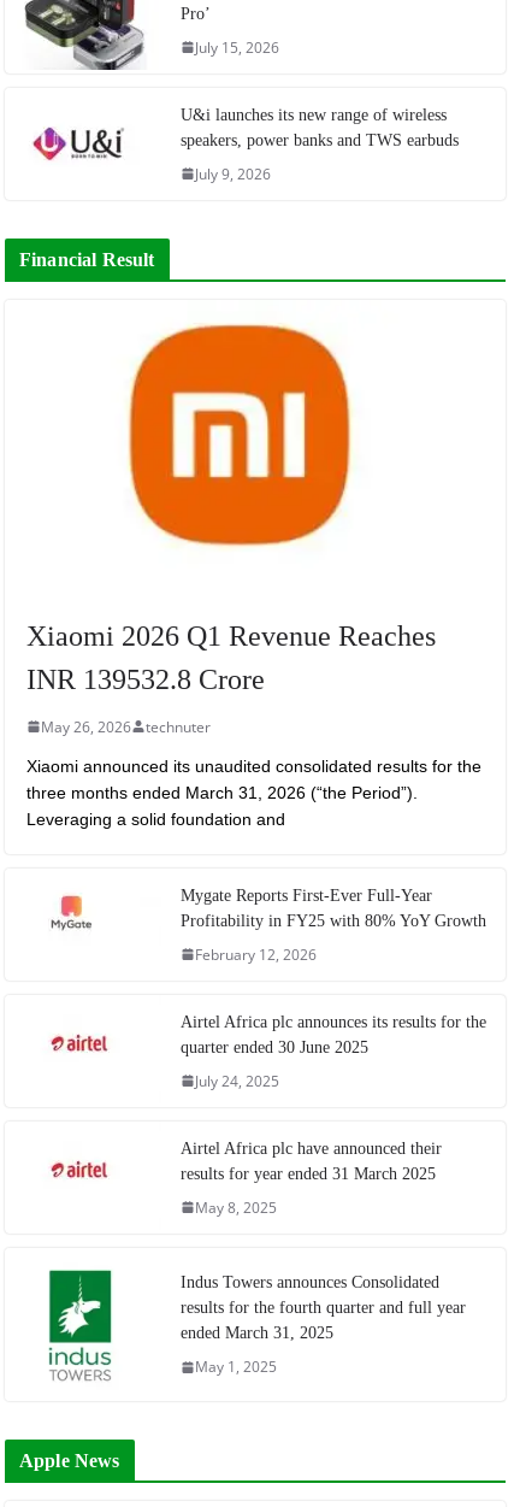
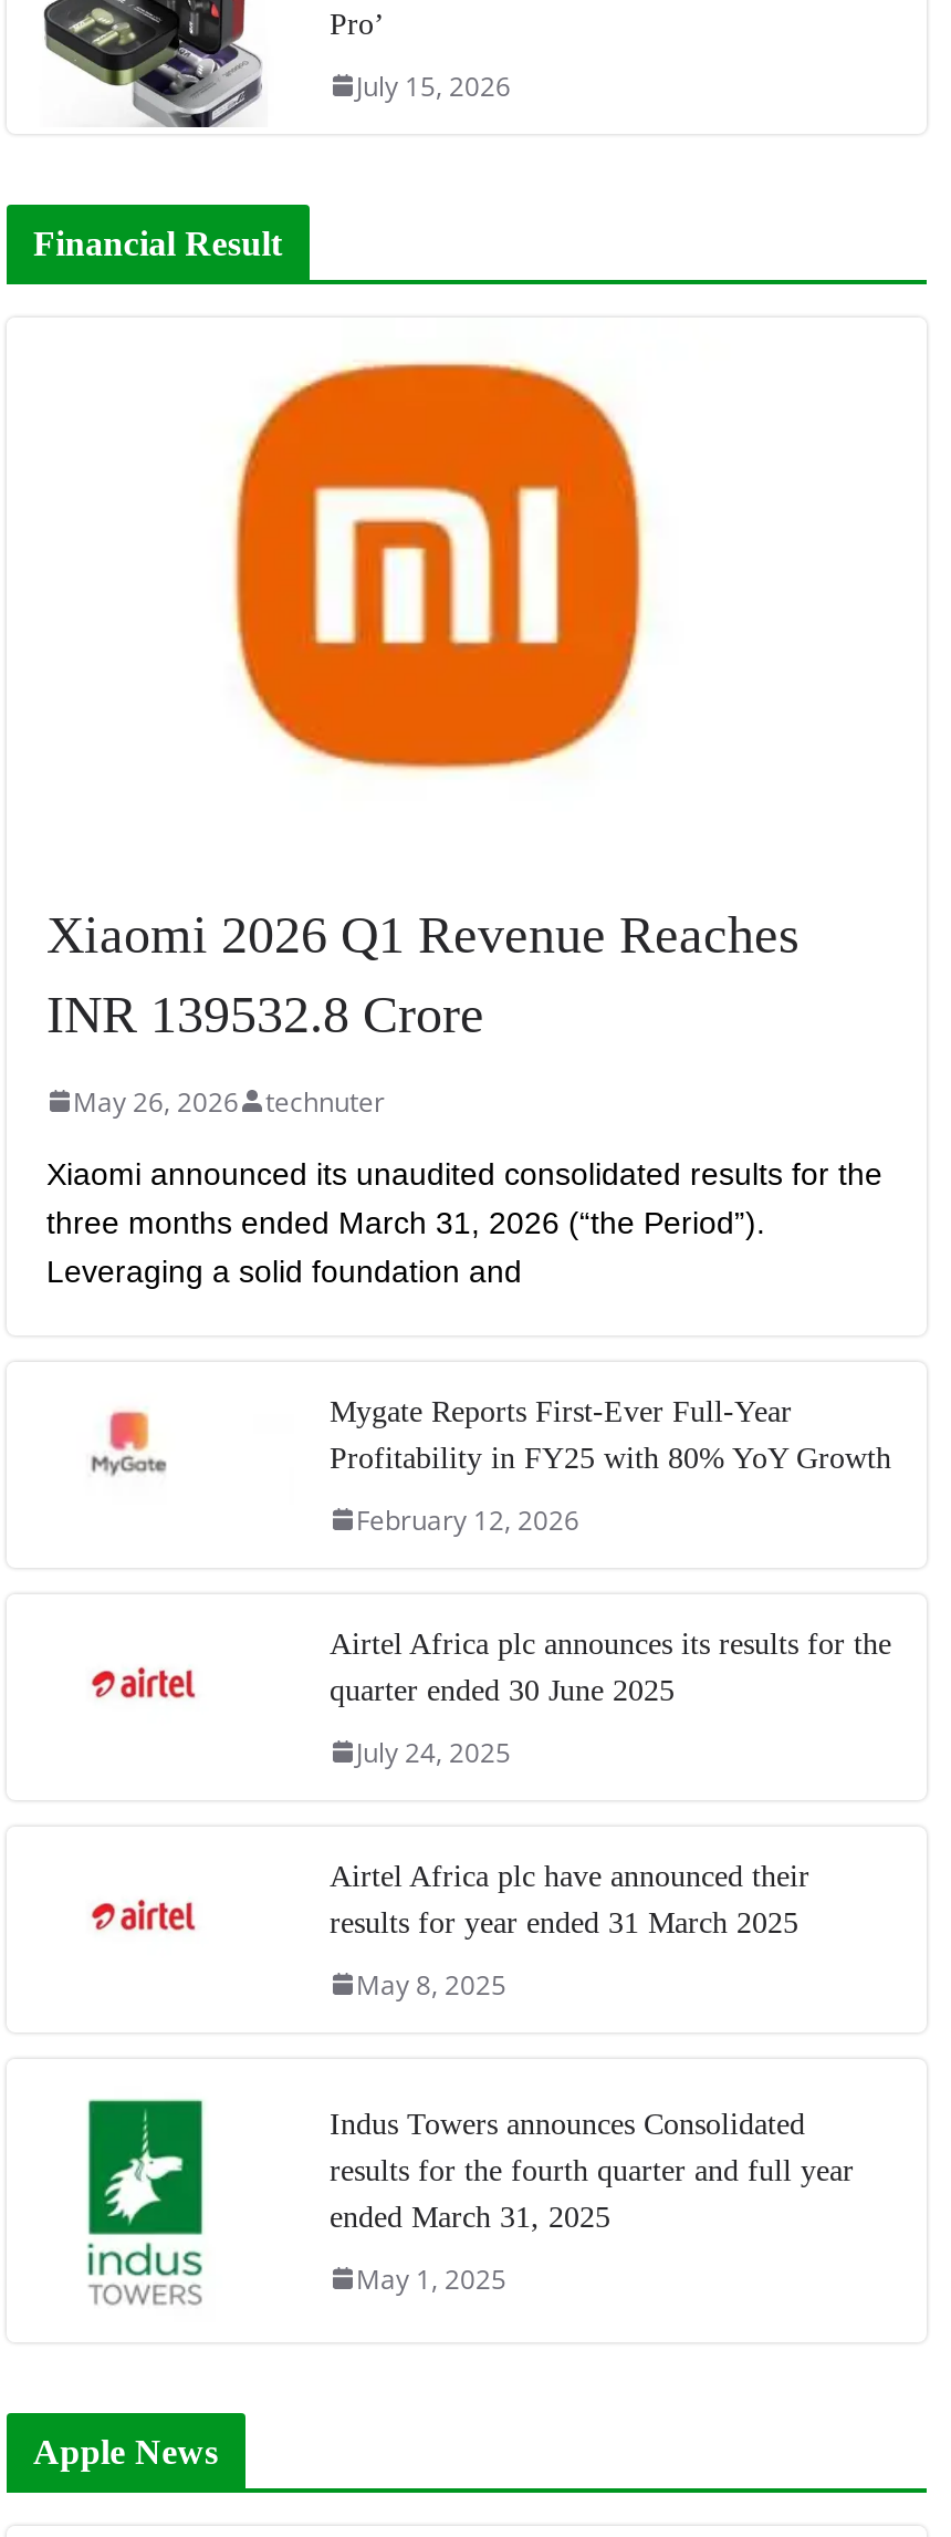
[25,106,459,184] [image] | U&i launches its new range of wireless | speakers, power banks and TWS earbuds | July 9, 2026 -> none

